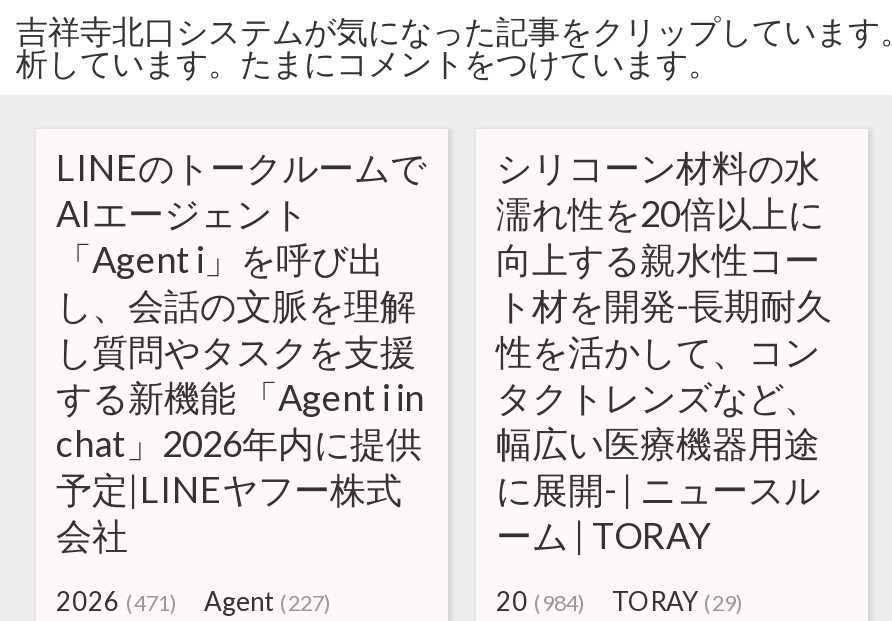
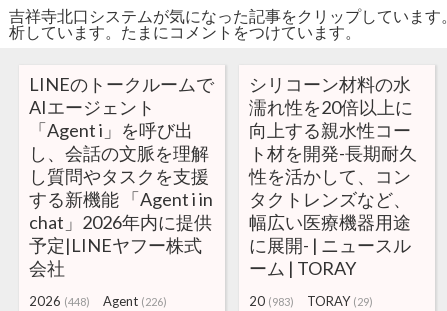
[56,585,178,617] 2026 (471) -> [29,293,90,309] 2026 (448)
[204,585,332,617] Agent (227) -> [103,293,167,309] Agent (226)
[496,585,744,617] 20 (984) TORAY (29) -> [249,293,373,309] 20 (983) TORAY (29)

